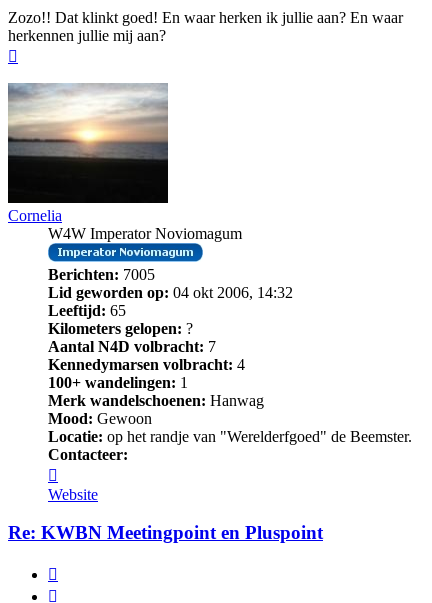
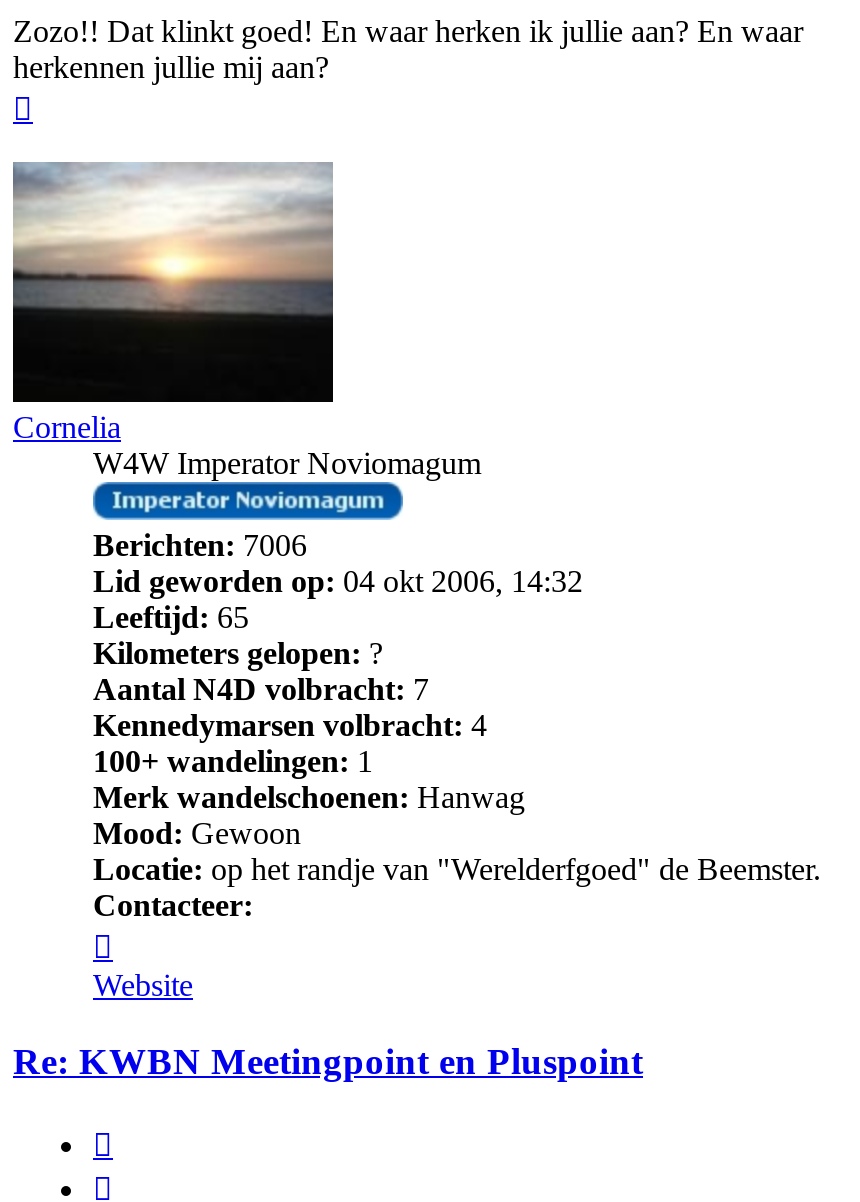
[48,266,155,283] Berichten: 7005 -> [93,527,307,561] Berichten: 7006

